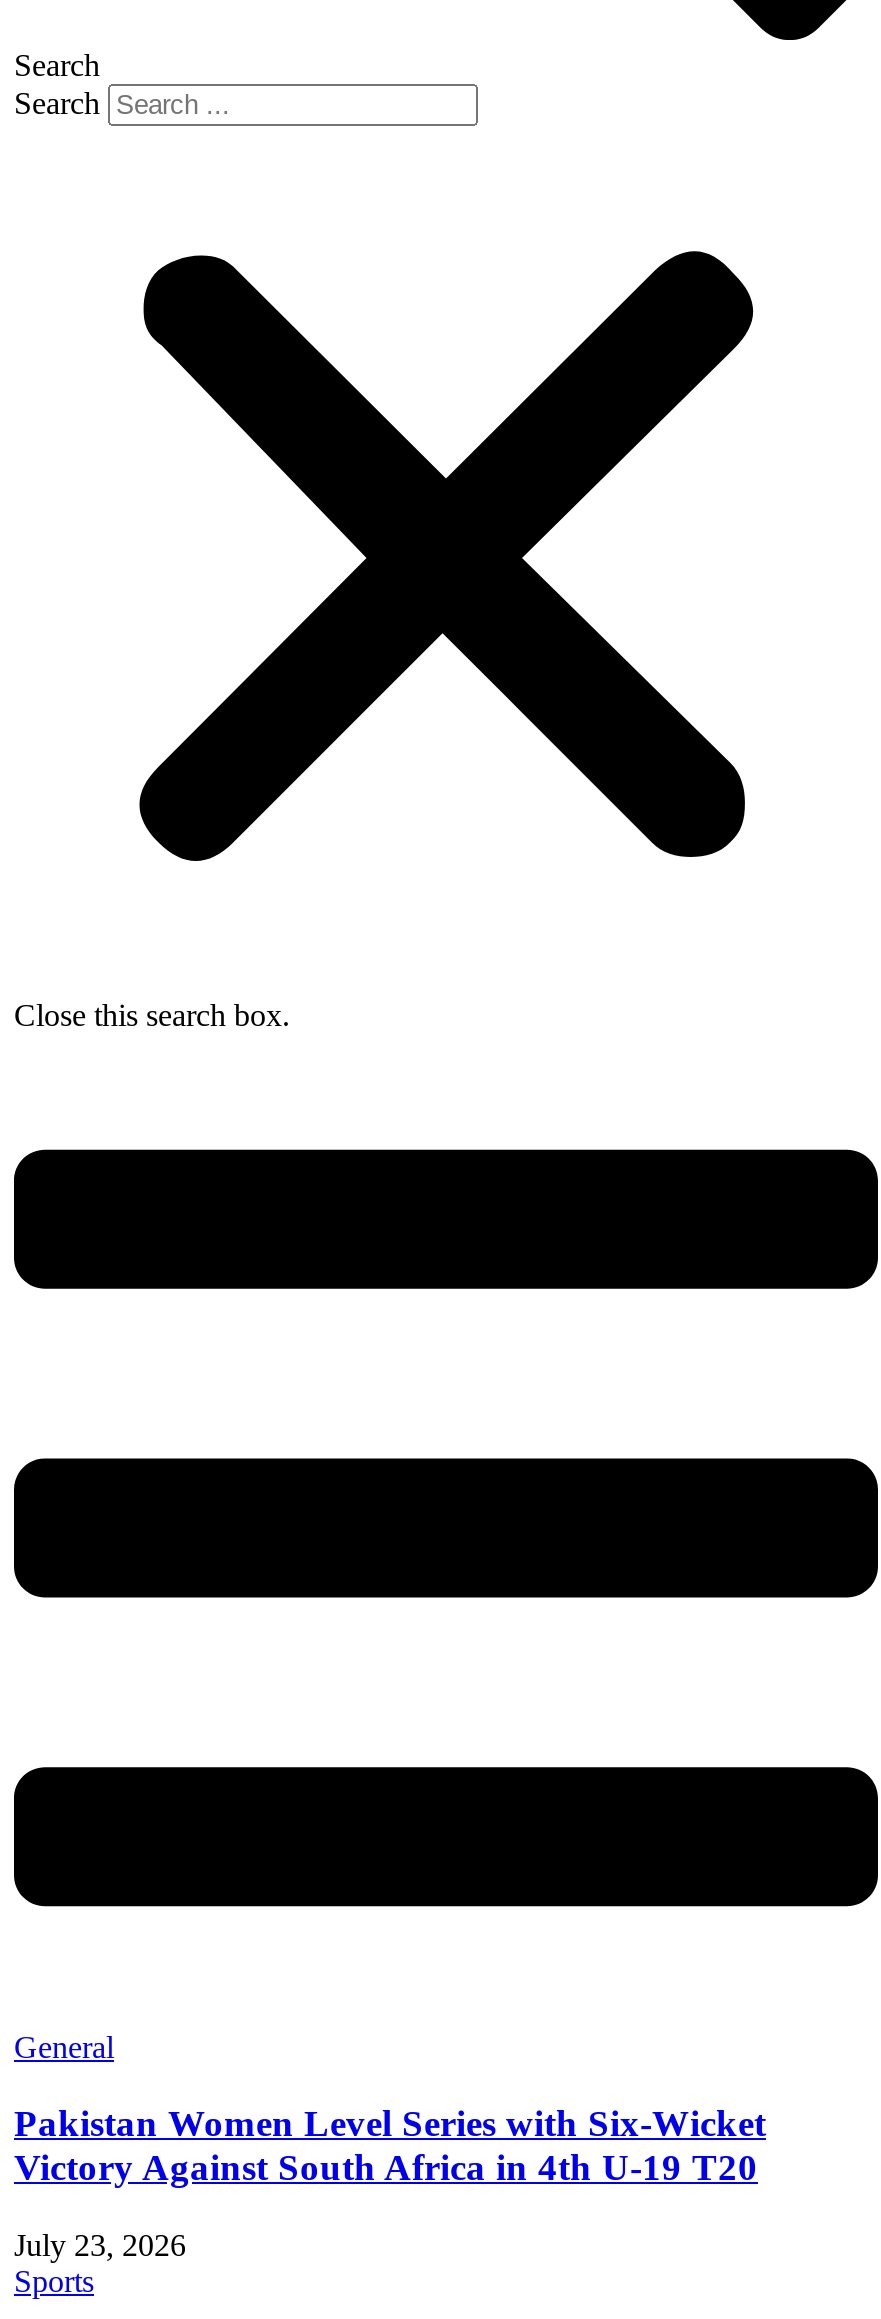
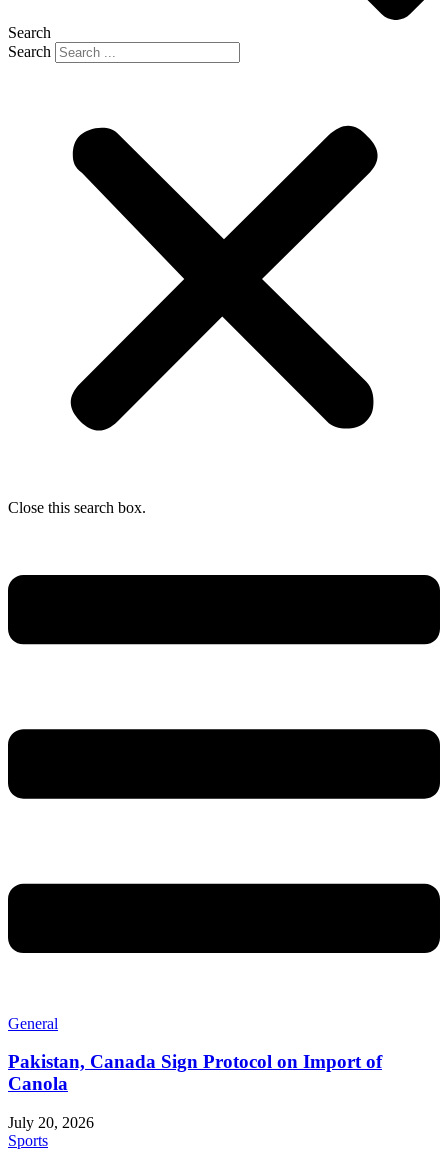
[14,2103,766,2189] Pakistan Women Level Series with Six-Wicket | Victory Against South Africa in 4th U-19 T20 -> [8,1051,382,1094] Pakistan, Canada Sign Protocol on Import of | Canola
[14,2228,186,2262] July 23, 2026 -> [8,1114,94,1131] July 20, 2026

